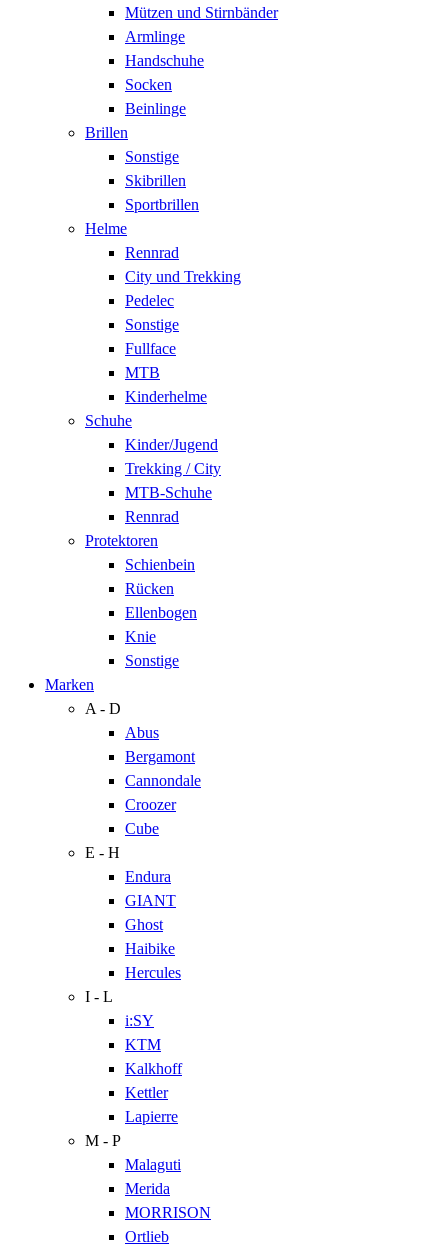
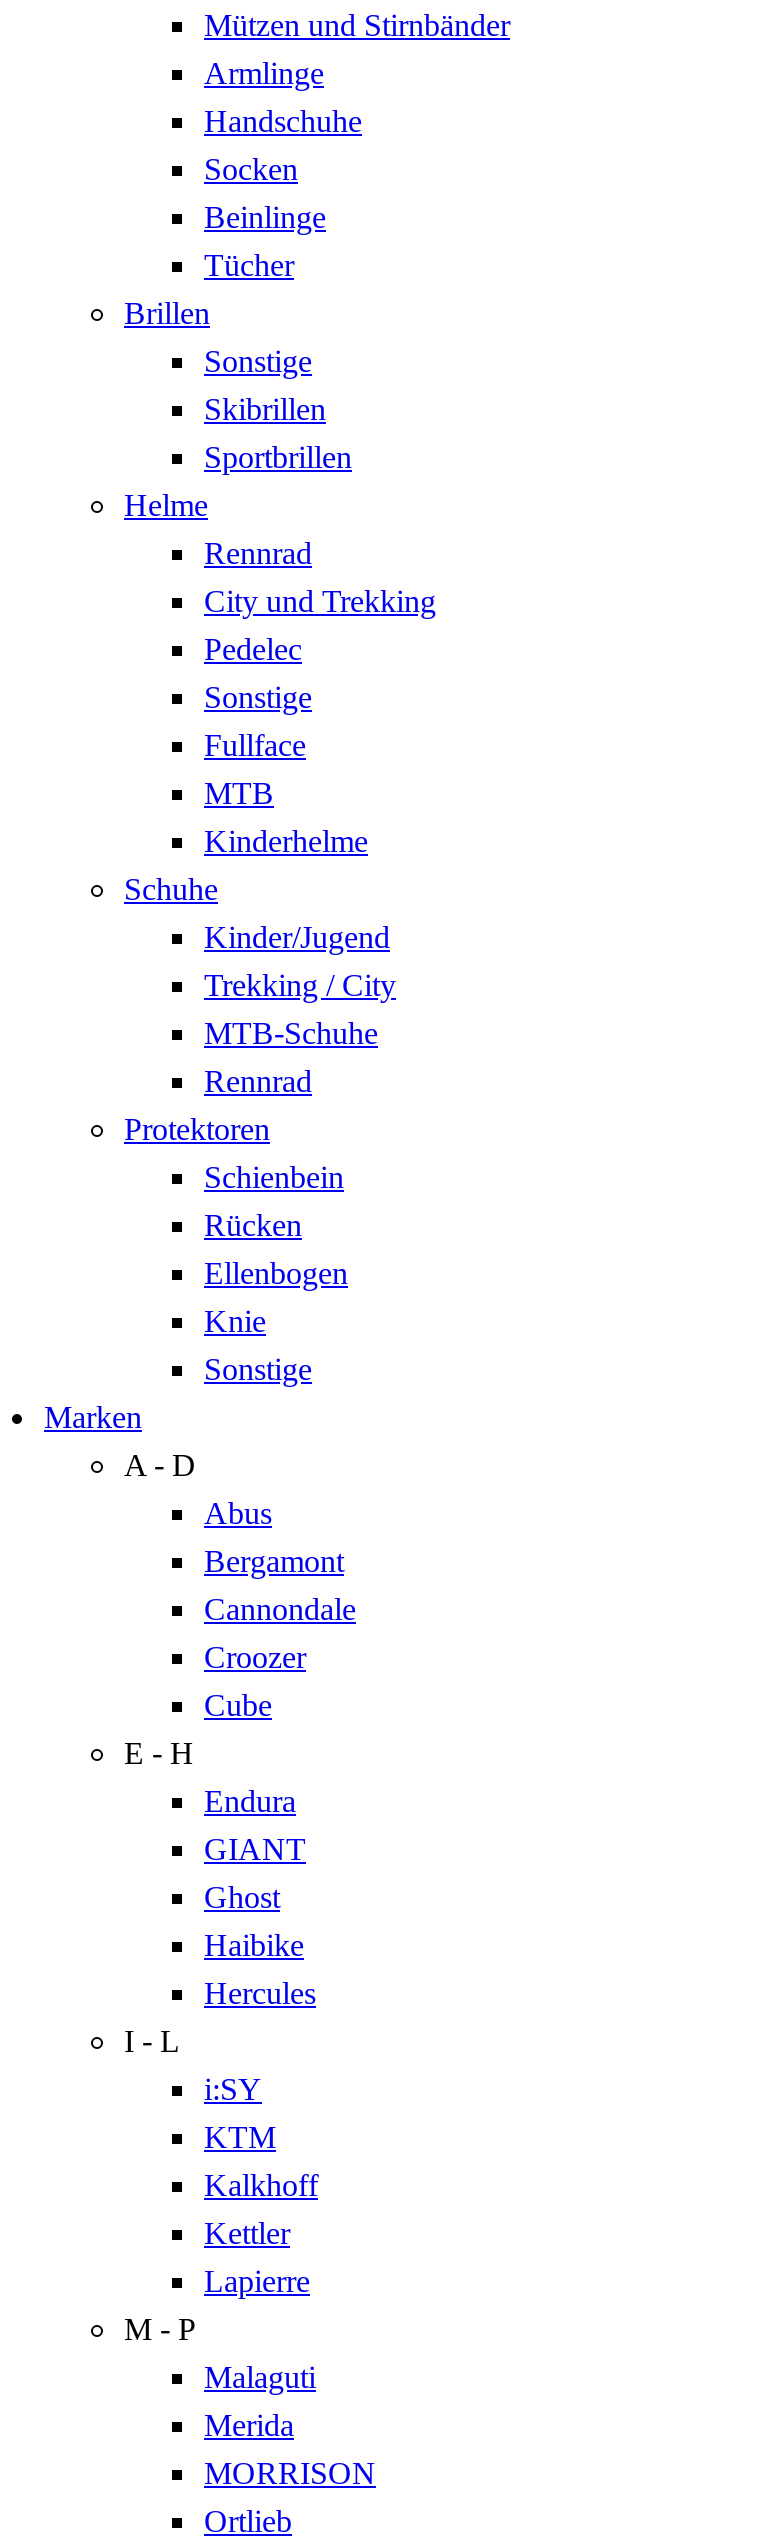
none -> [204,247,294,281] Tücher

